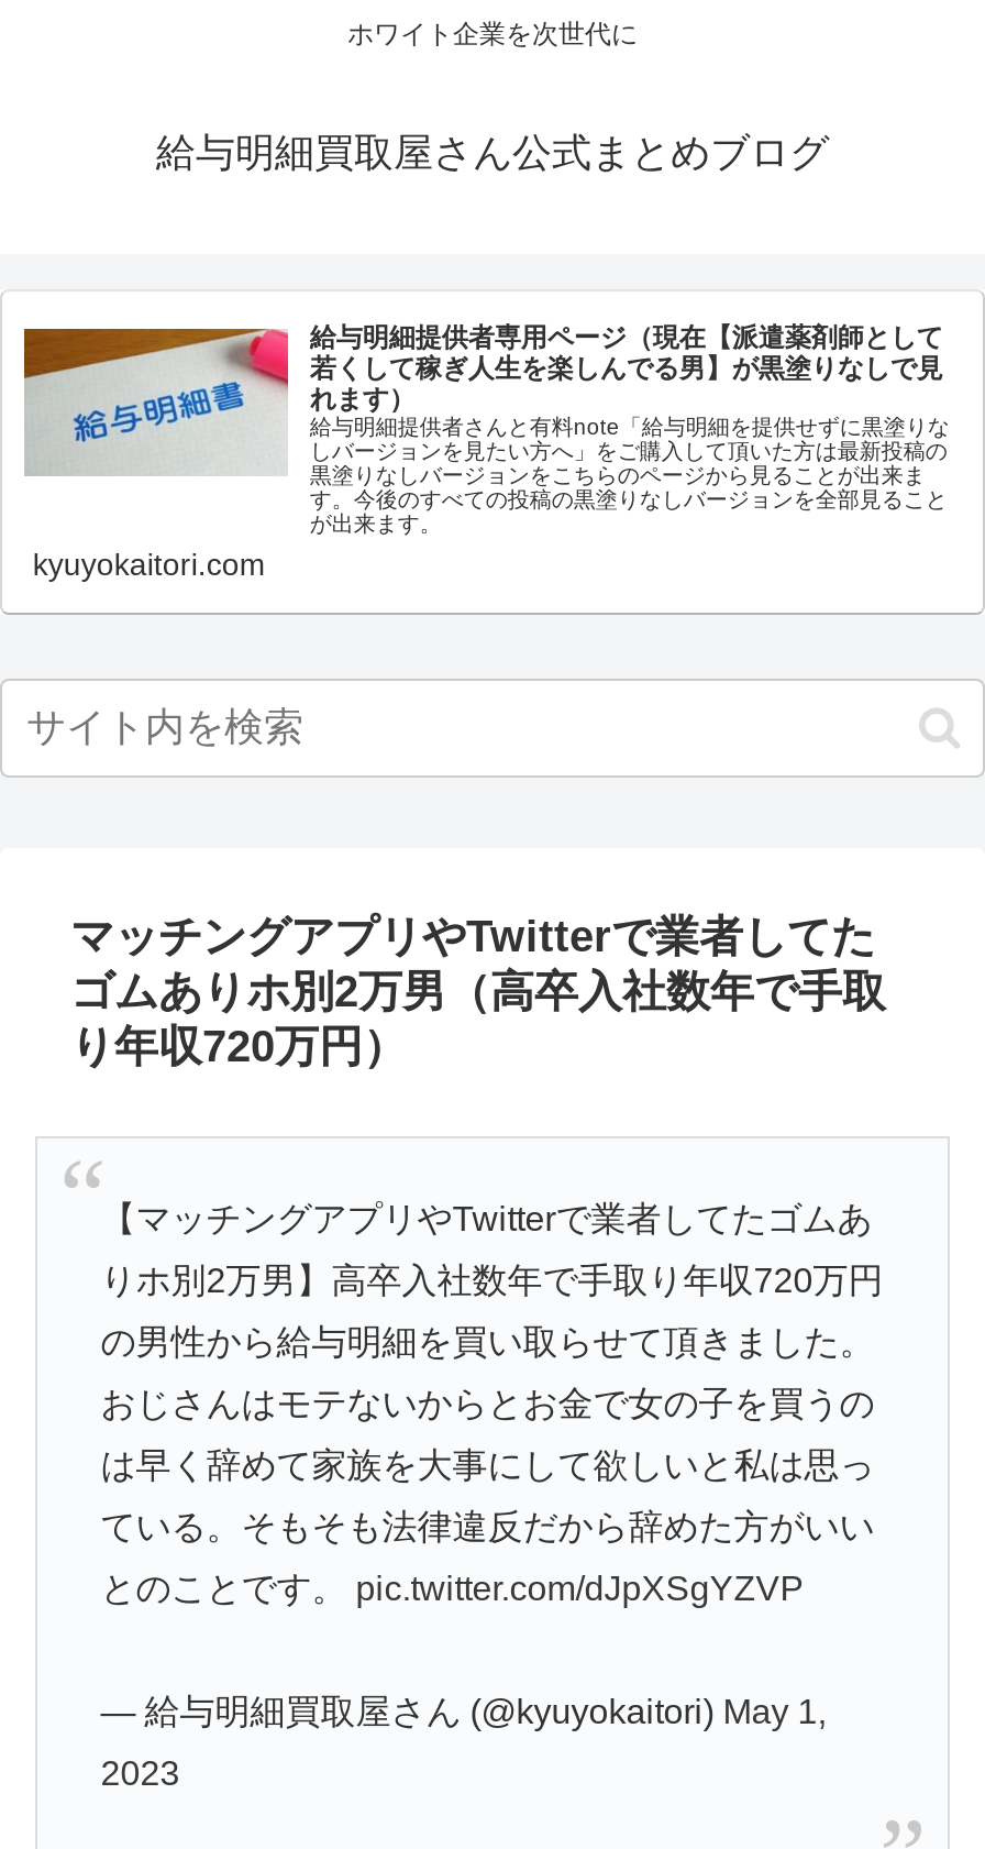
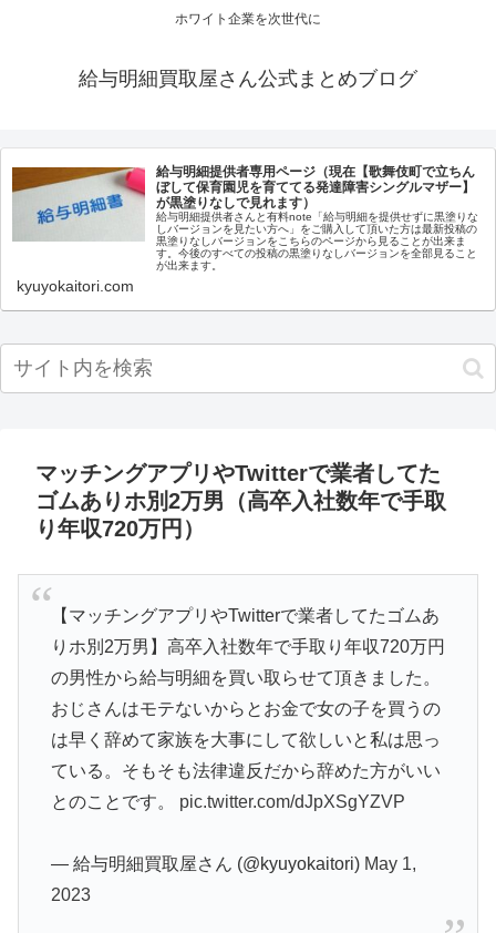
[310,322,943,414] 給与明細提供者専用ページ（現在【派遣薬剤師として | 若くして稼ぎ人生を楽しんでる男】が黒塗りなしで見 | れます） -> [156,164,475,210] 給与明細提供者専用ページ（現在【歌舞伎町で立ちん | ぼして保育園児を育ててる発達障害シングルマザー】 | が黒塗りなしで見れます）

